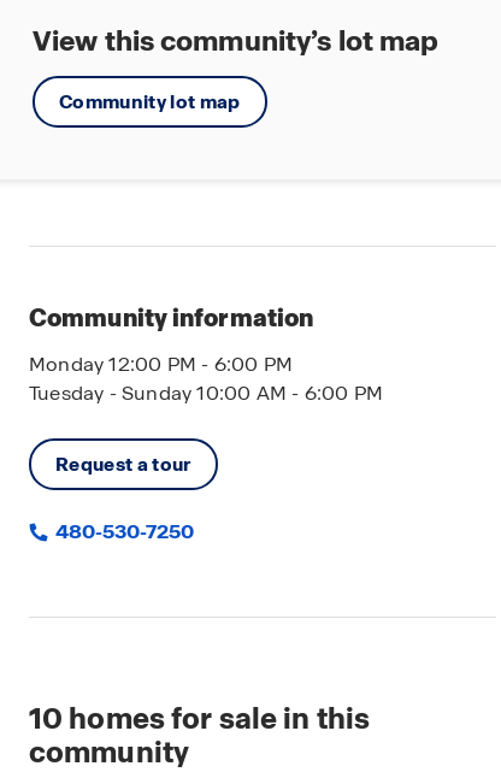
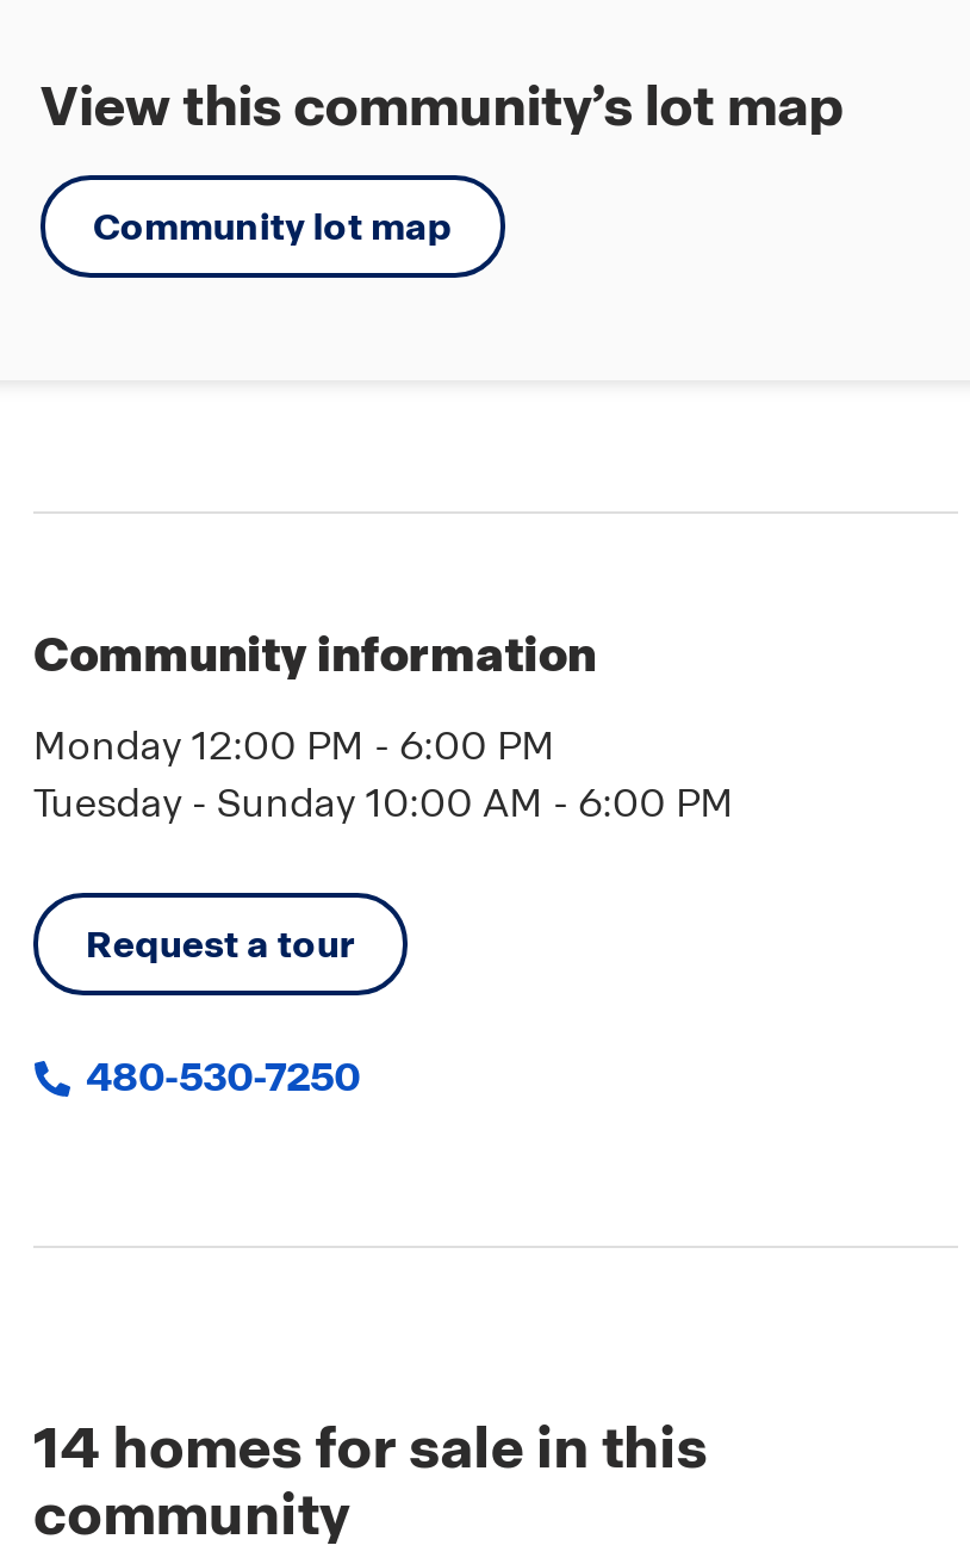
[29,700,370,737] 10 homes for sale in this -> [33,1410,708,1484] 14 homes for sale in this

